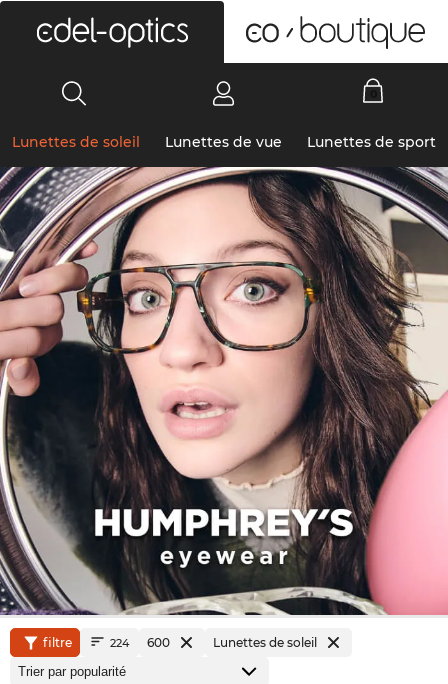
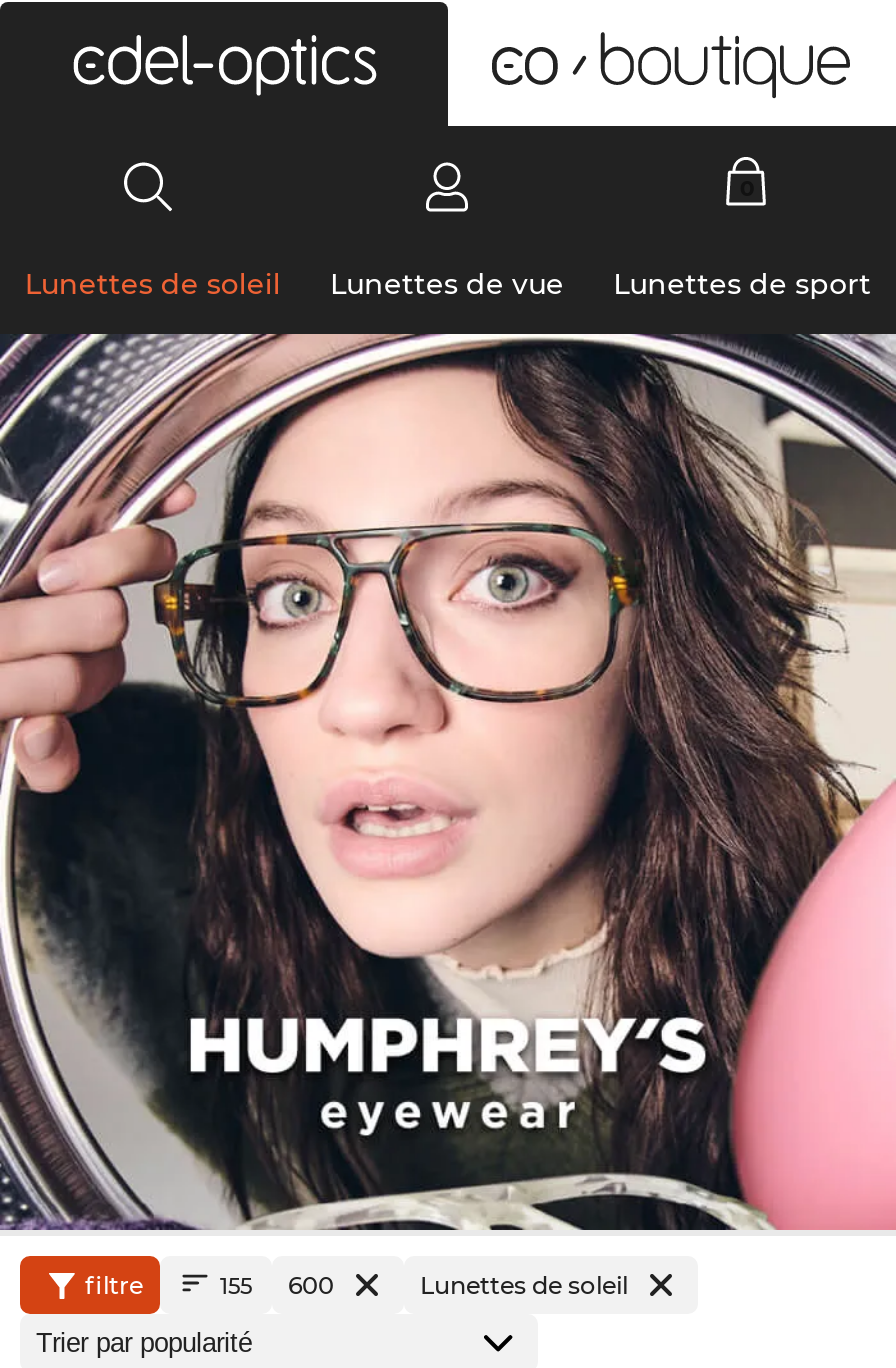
[110,635,170,650] 224 600 -> [220,1270,334,1300] 155 600

